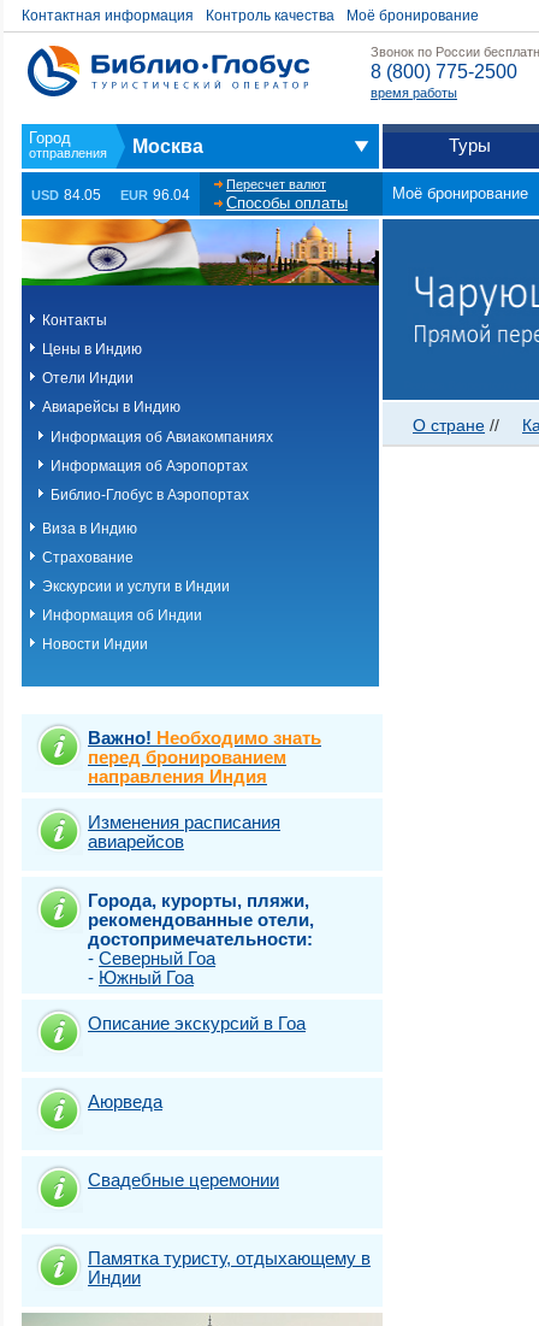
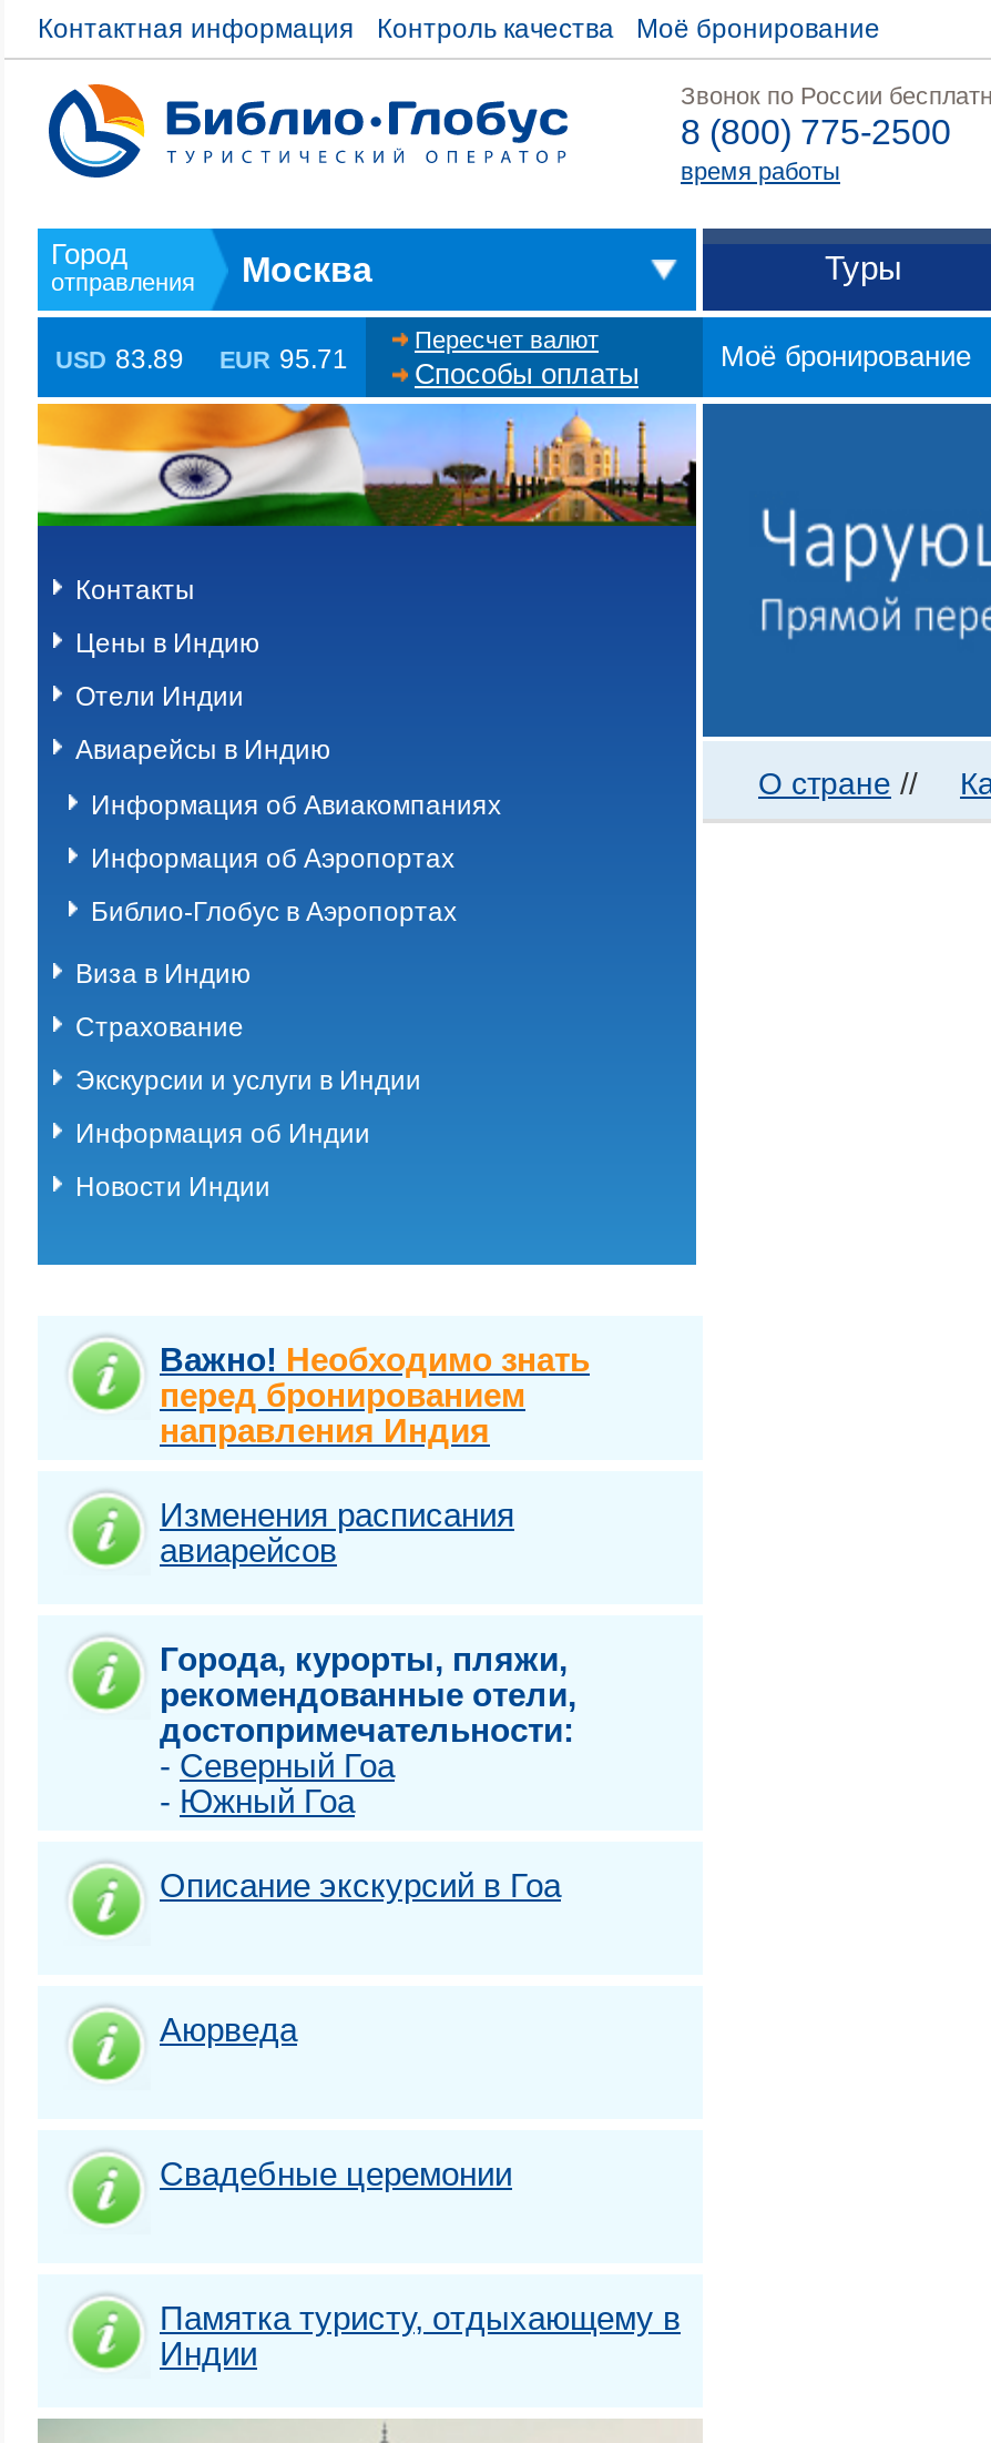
[31,187,101,204] USD 84.05 -> [55,344,184,375] USD 83.89
[120,187,190,204] EUR 96.04 -> [219,344,348,375] EUR 95.71

